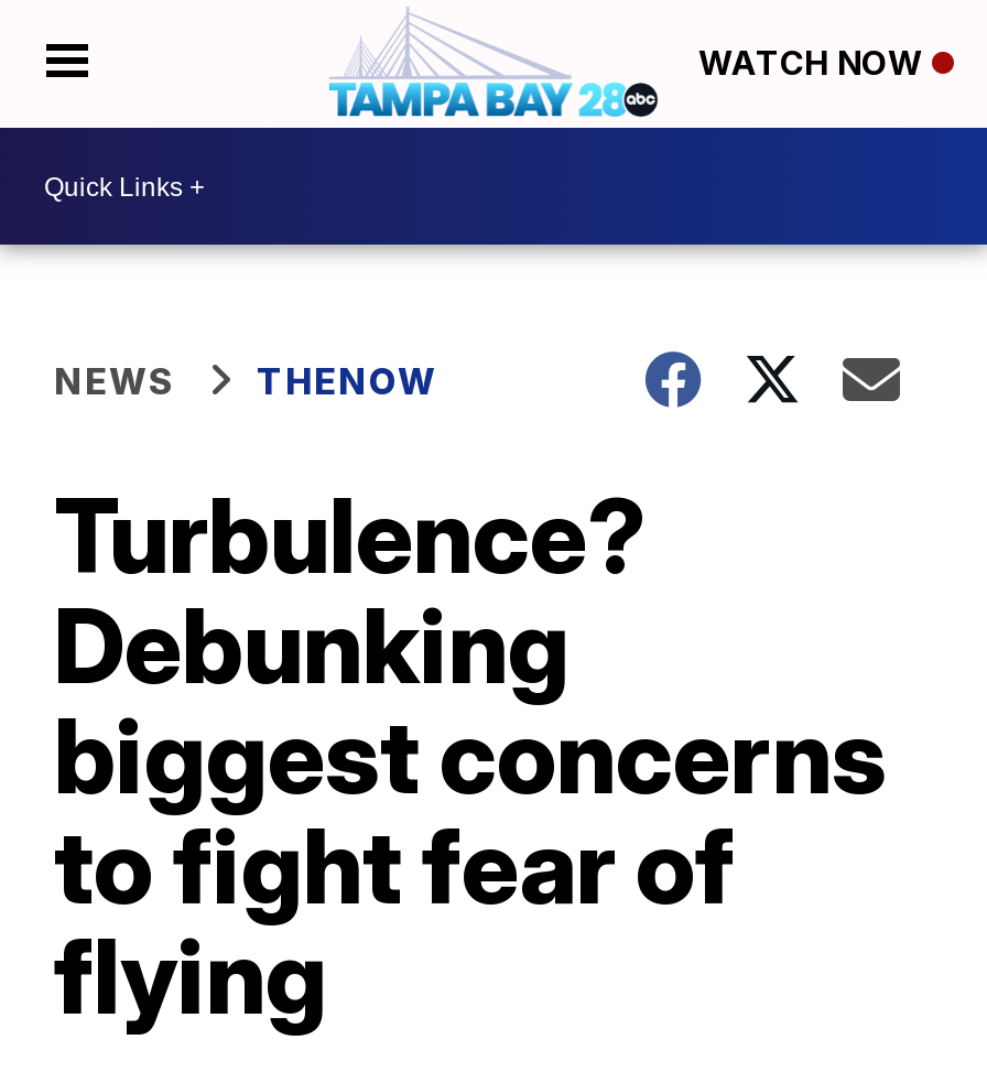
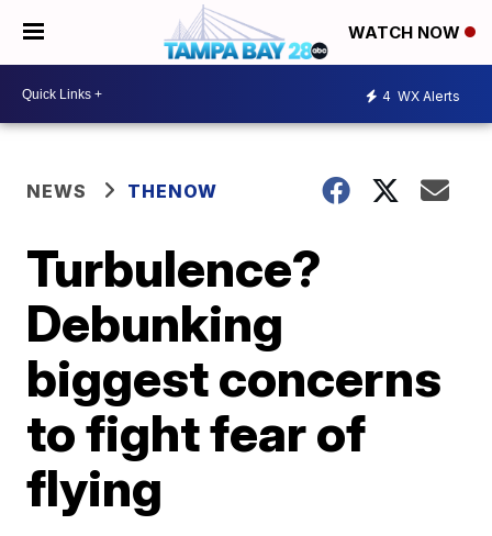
none -> [382,87,460,104] 4 WX Alerts

